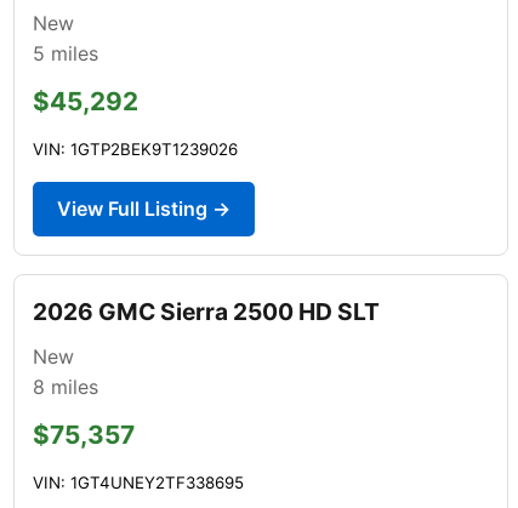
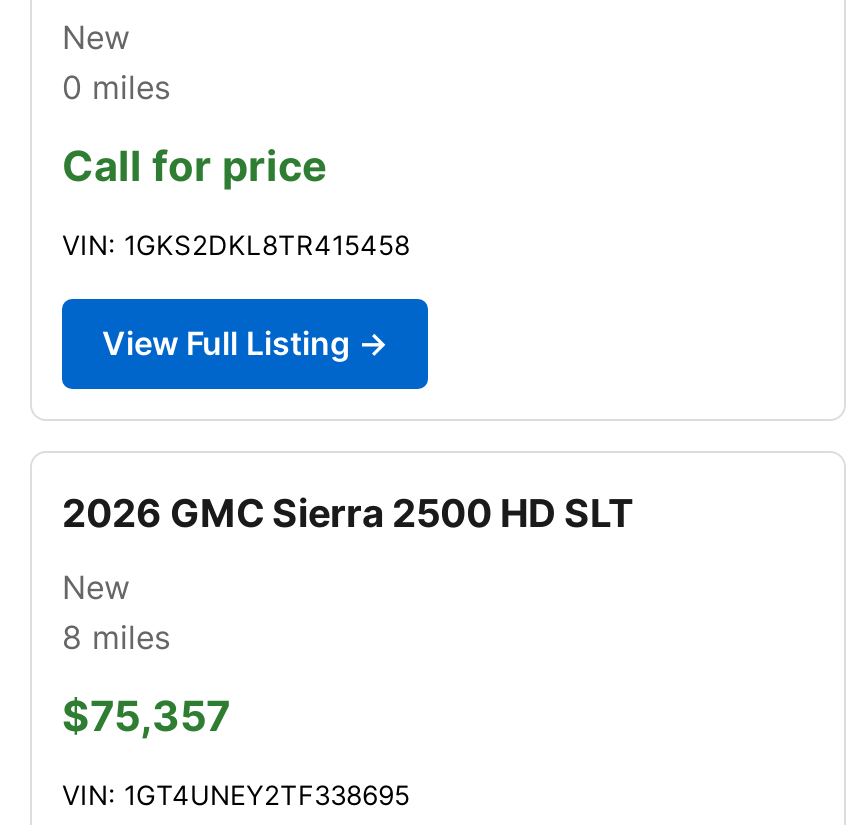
[33,41,98,65] 5 miles -> [62,67,170,107] 0 miles
[33,86,138,116] $45,292 -> [62,141,326,191] Call for price
[33,139,238,159] VIN: 1GTP2BEK9T1239026 -> [62,229,410,261] VIN: 1GKS2DKL8TR415458

